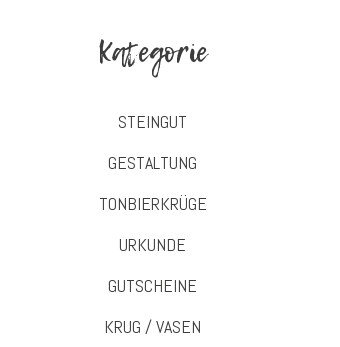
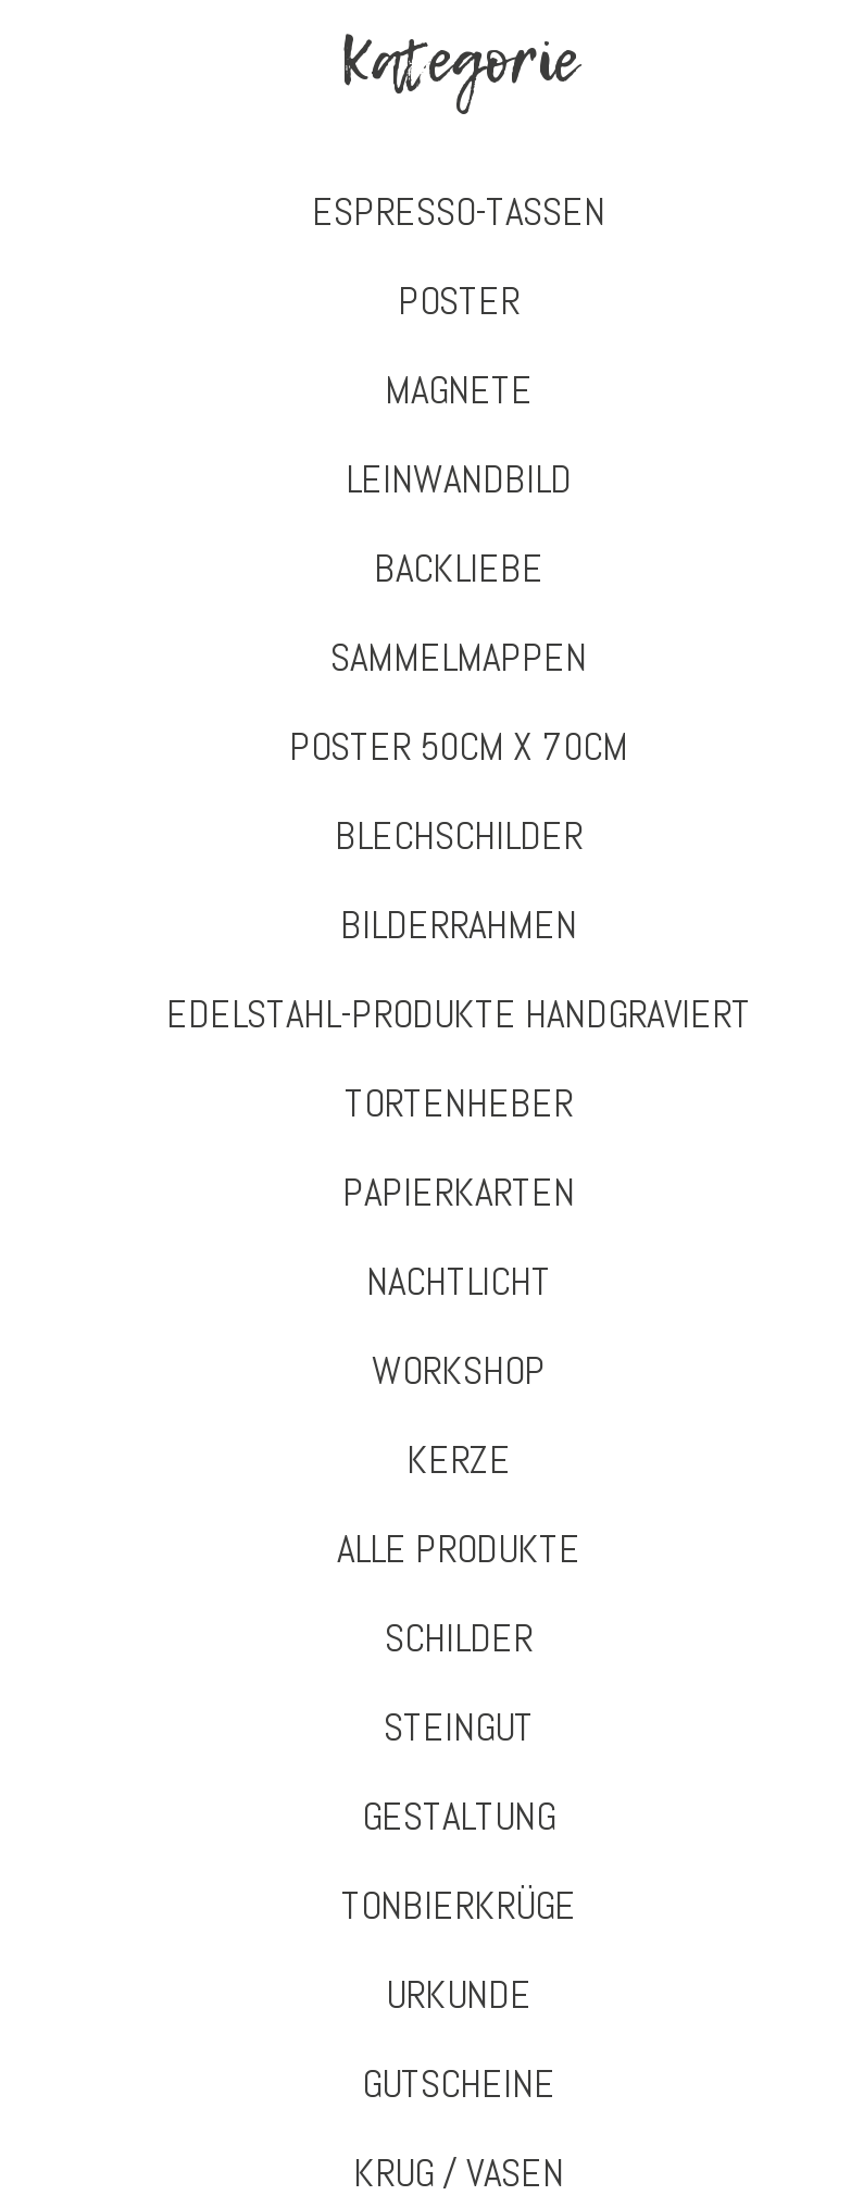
none -> [166,185,751,1661] ESPRESSO-TASSEN | POSTER | MAGNETE | LEINWANDBILD | BACKLIEBE | SAMMELMAPPEN | POSTER 50CM X 70CM | BLECHSCHILDER | BILDERRAHMEN | EDELSTAHL-PRODUKTE HANDGRAVIERT | TORTENHEBER | PAPIERKARTEN | NACHTLICHT | WORKSHOP | KERZE | ALLE PRODUKTE | SCHILDER

